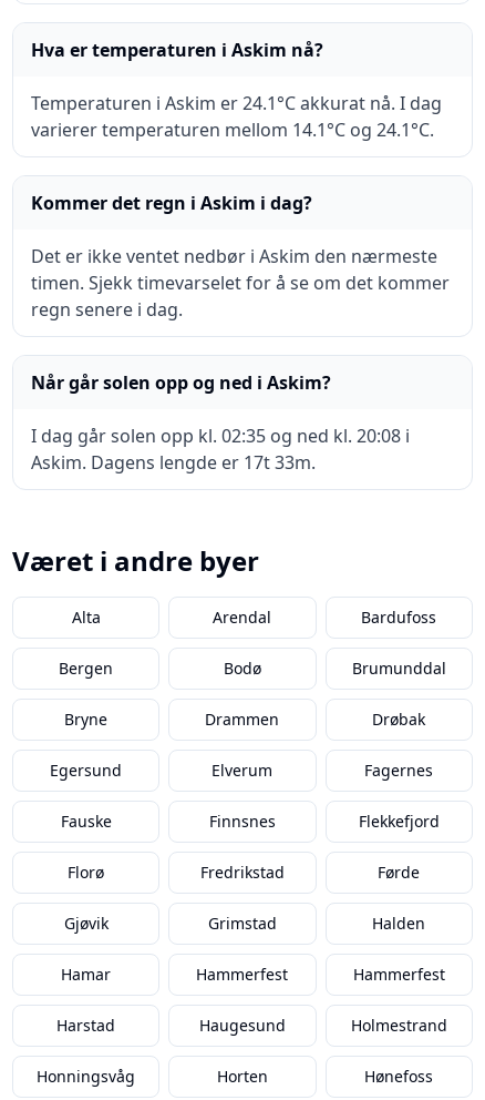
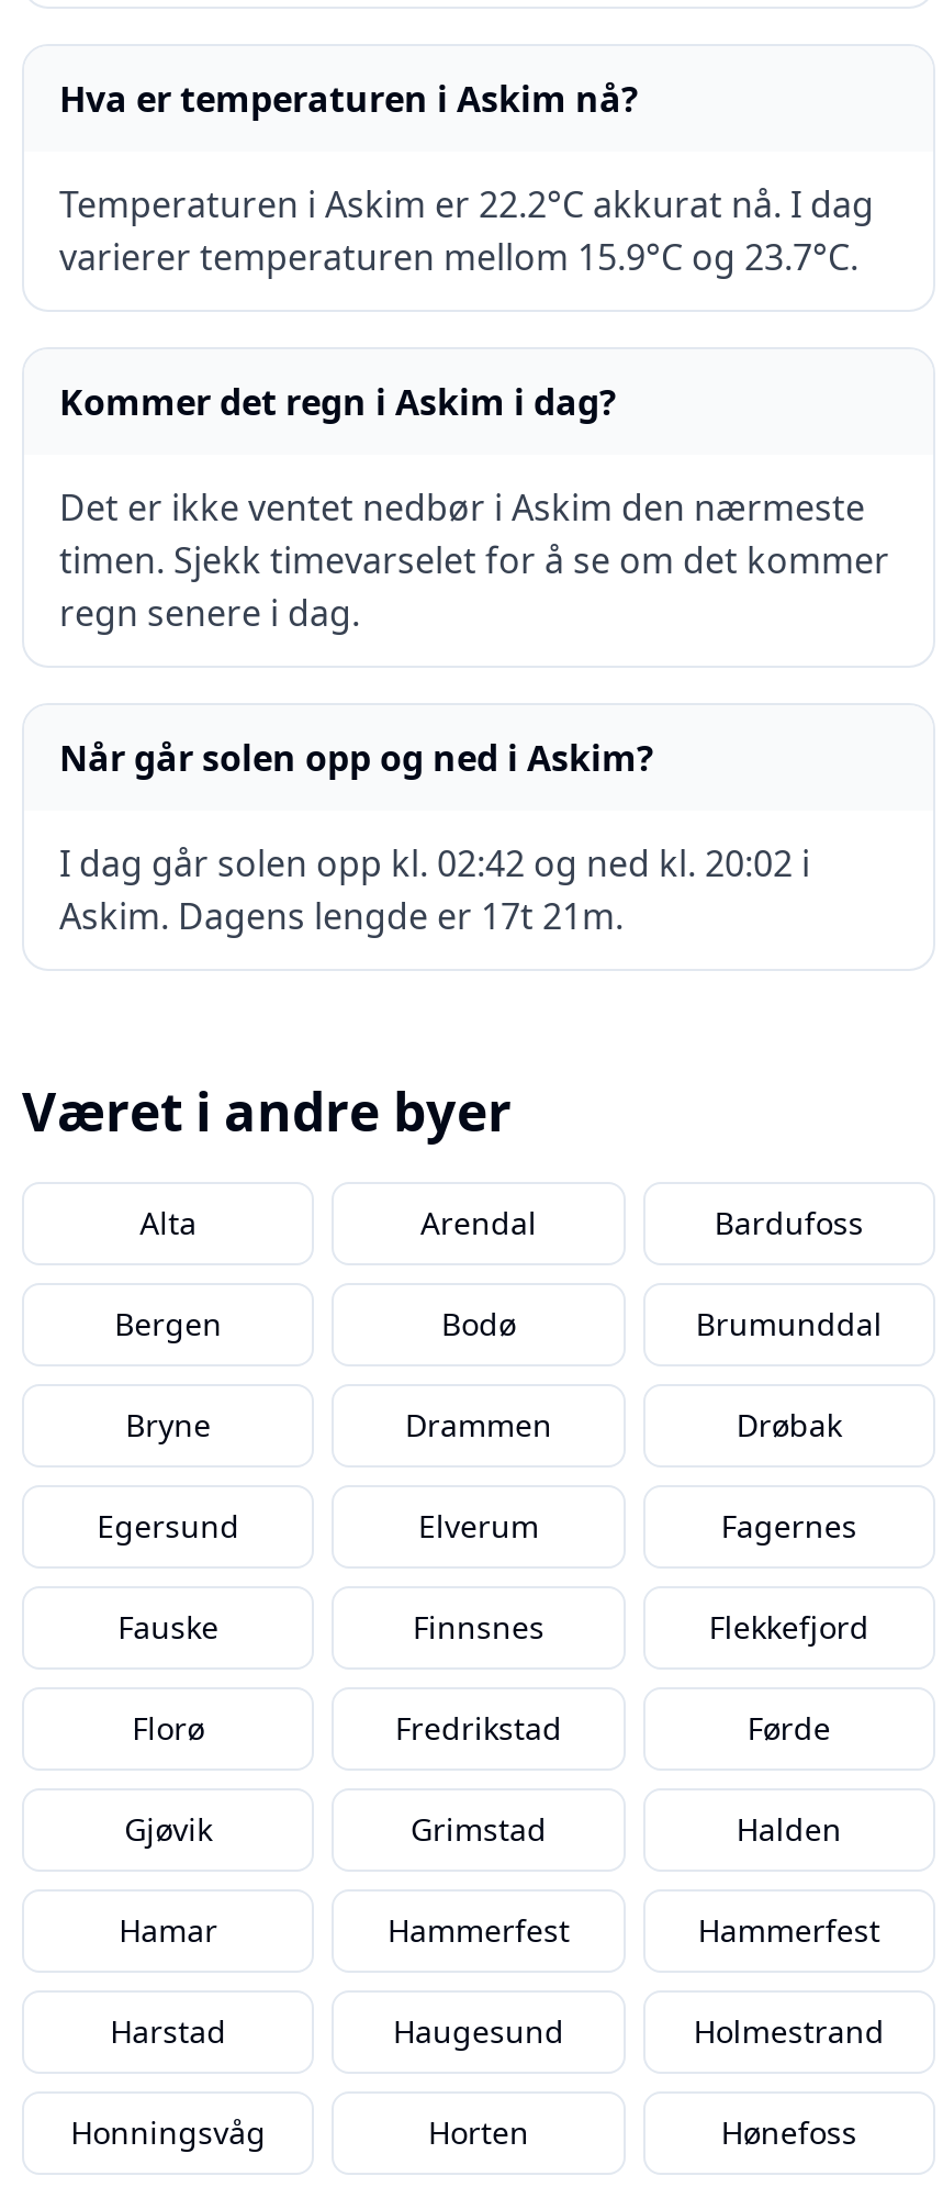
[31,91,442,115] Temperaturen i Askim er 24.1°C akkurat nå. I dag -> [59,180,874,228] Temperaturen i Askim er 22.2°C akkurat nå. I dag
[31,118,434,142] varierer temperaturen mellom 14.1°C og 24.1°C. -> [59,233,858,281] varierer temperaturen mellom 15.9°C og 23.7°C.
[31,424,410,448] I dag går solen opp kl. 02:35 og ned kl. 20:08 i -> [59,839,810,888] I dag går solen opp kl. 02:42 og ned kl. 20:02 i
[31,450,316,475] Askim. Dagens lengde er 17t 33m. -> [59,892,624,940] Askim. Dagens lengde er 17t 21m.

